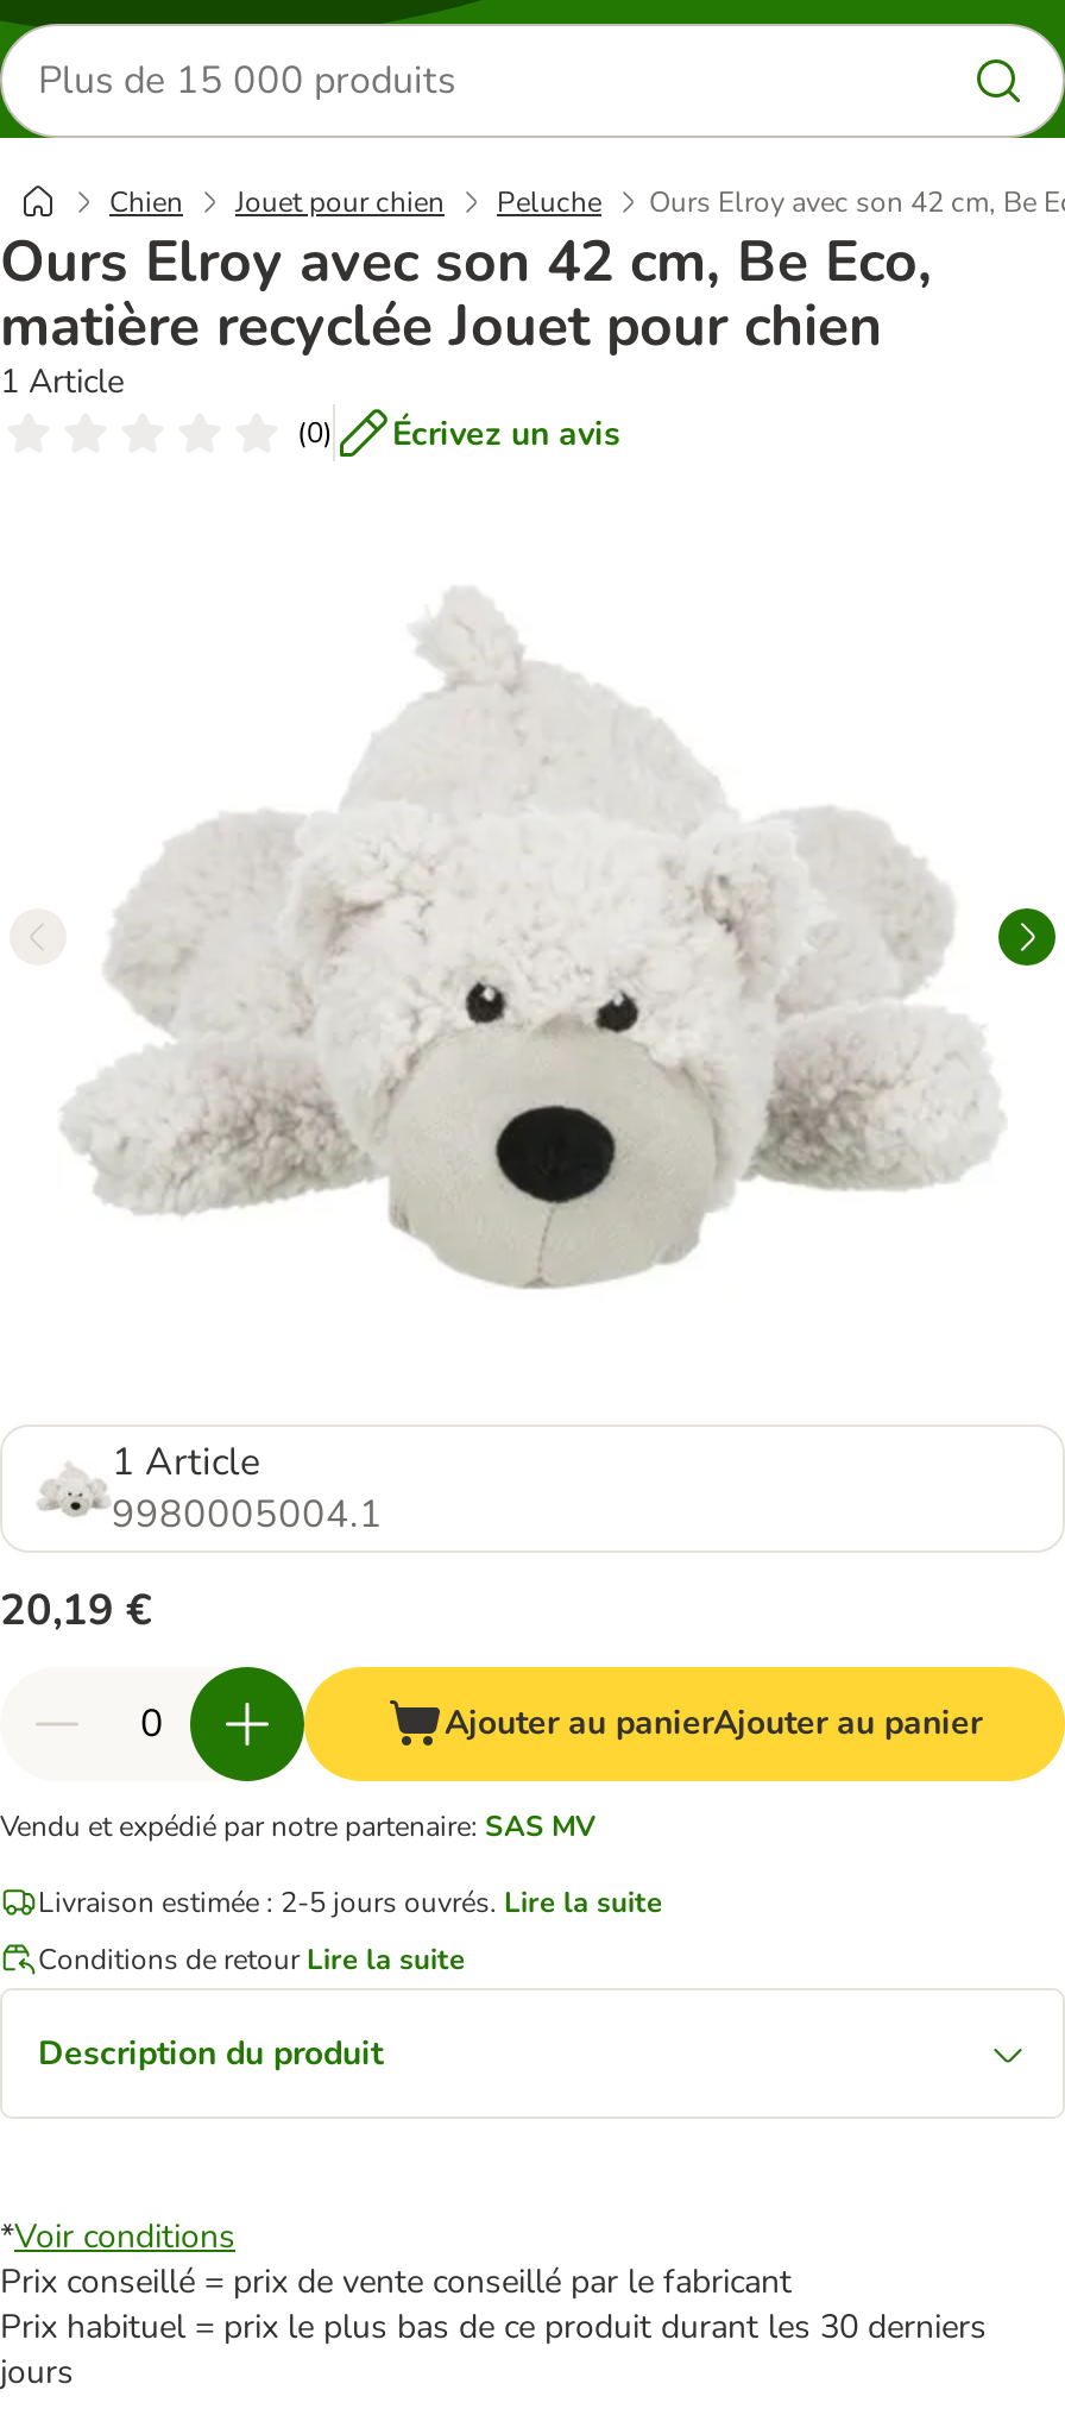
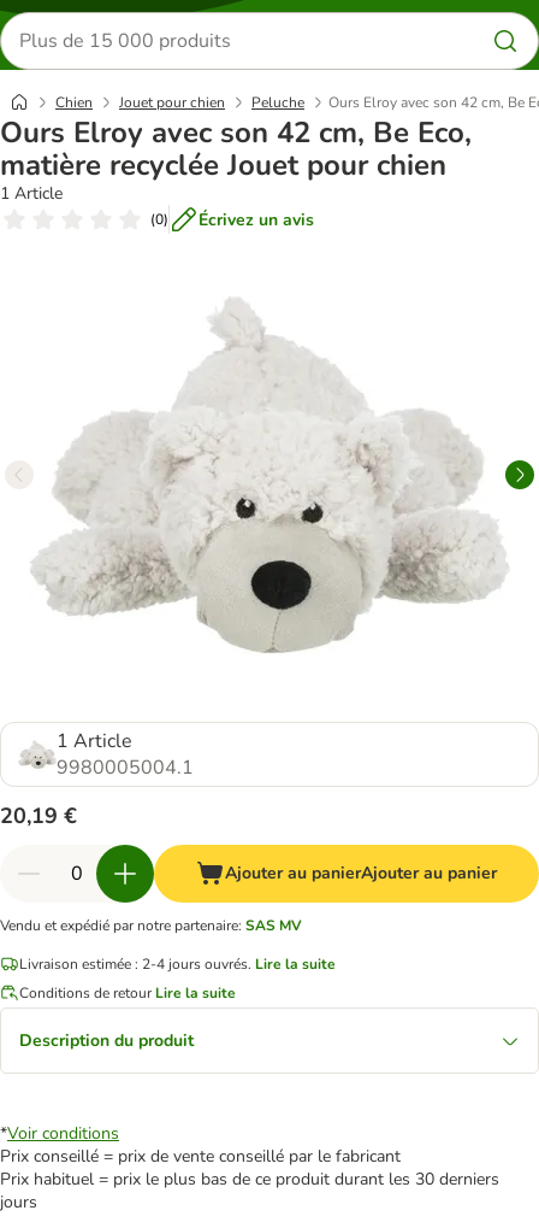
[38,1882,663,1920] Livraison estimée : 2-5 jours ouvrés. Lire la suite -> [19,954,336,973] Livraison estimée : 2-4 jours ouvrés. Lire la suite

